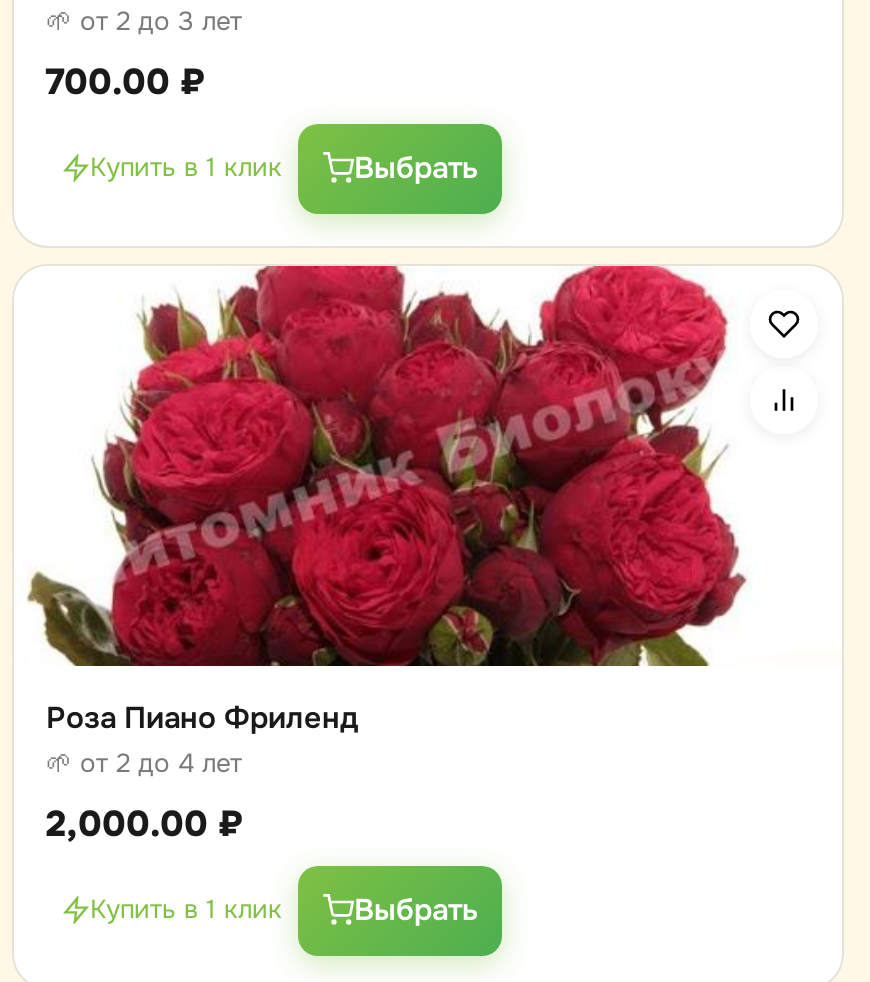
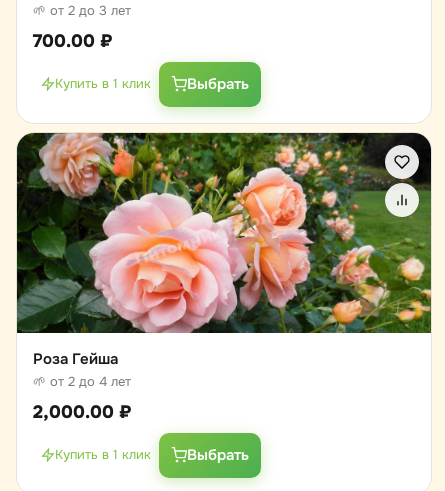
[14,264,842,738] [image] | Роза Пиано Фриленд -> [16,132,432,369] [image] | Роза Гейша

